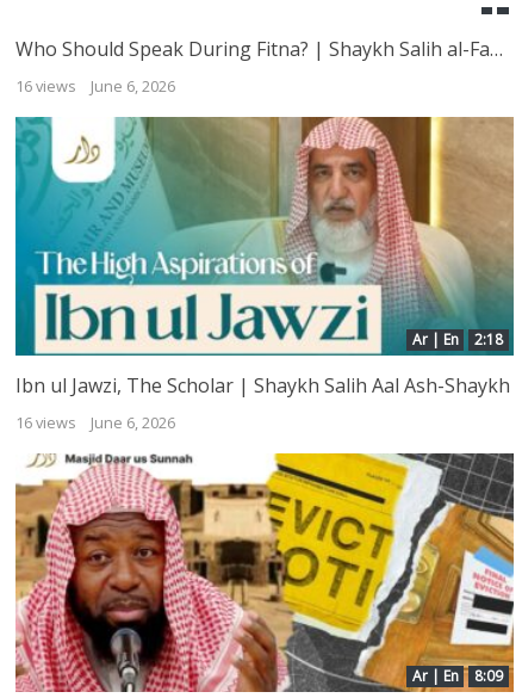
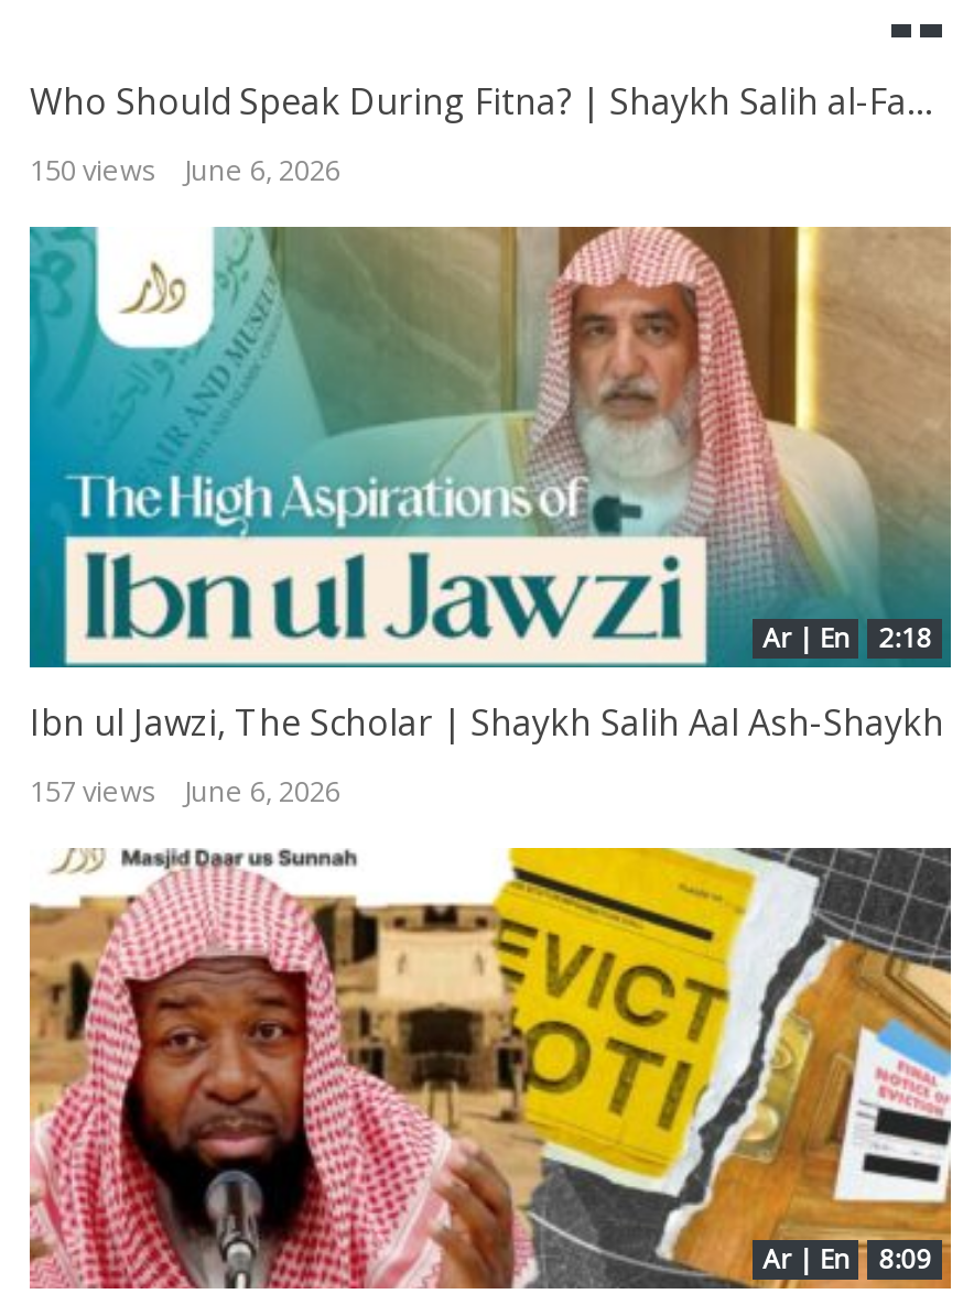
[15,75,175,96] 16 views June 6, 2026 -> [30,149,340,189] 150 views June 6, 2026
[15,411,175,433] 16 views June 6, 2026 -> [30,770,340,810] 157 views June 6, 2026

